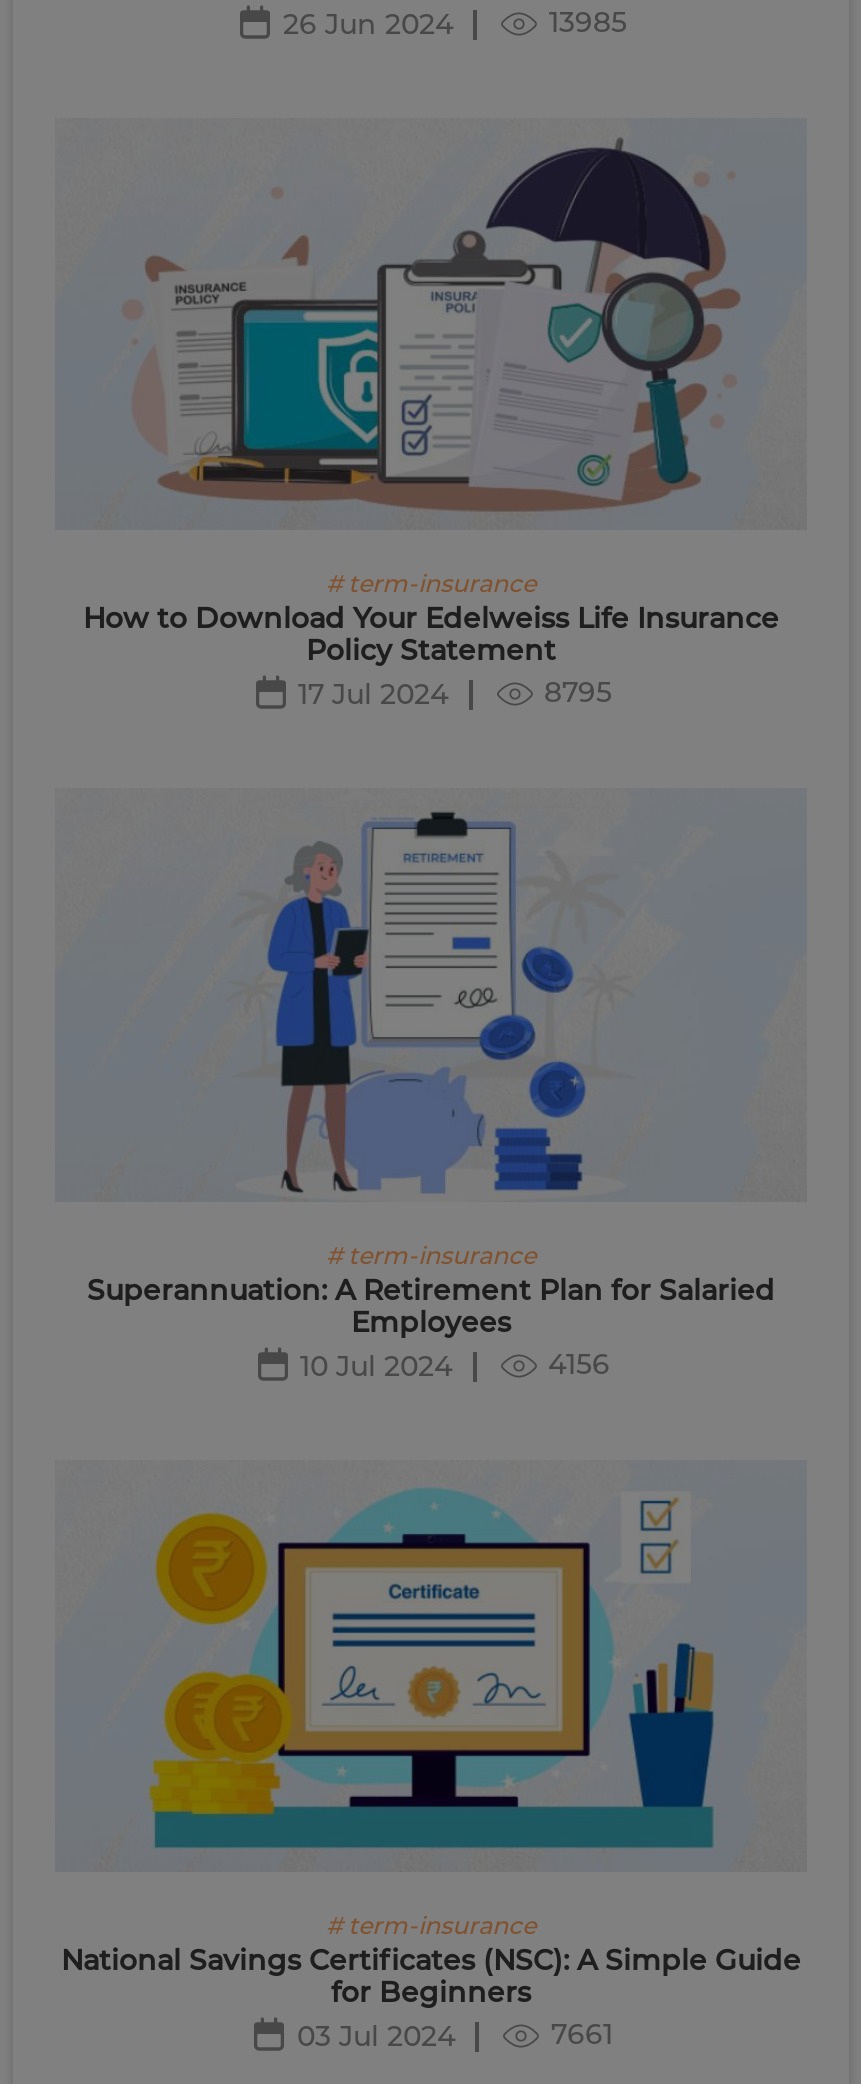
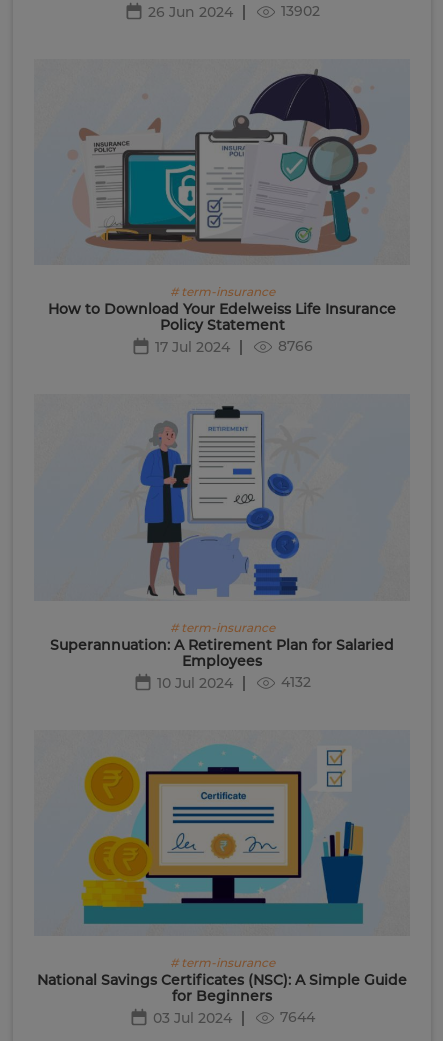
[541,3,627,39] 13985 -> [277,1,320,19] 13902
[536,674,612,710] 8795 -> [274,337,313,355] 8766
[540,1345,610,1381] 4156 -> [277,673,311,691] 4132
[543,2016,613,2052] 7661 -> [276,1008,315,1026] 7644

